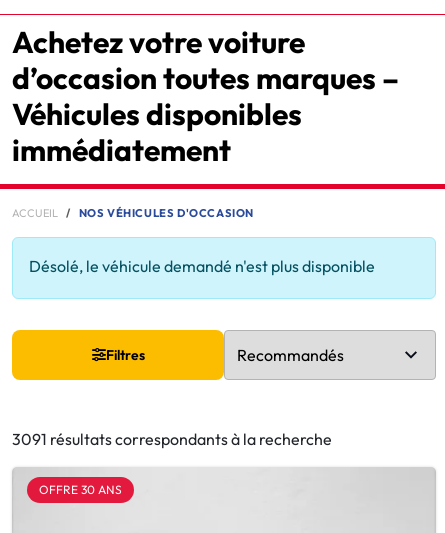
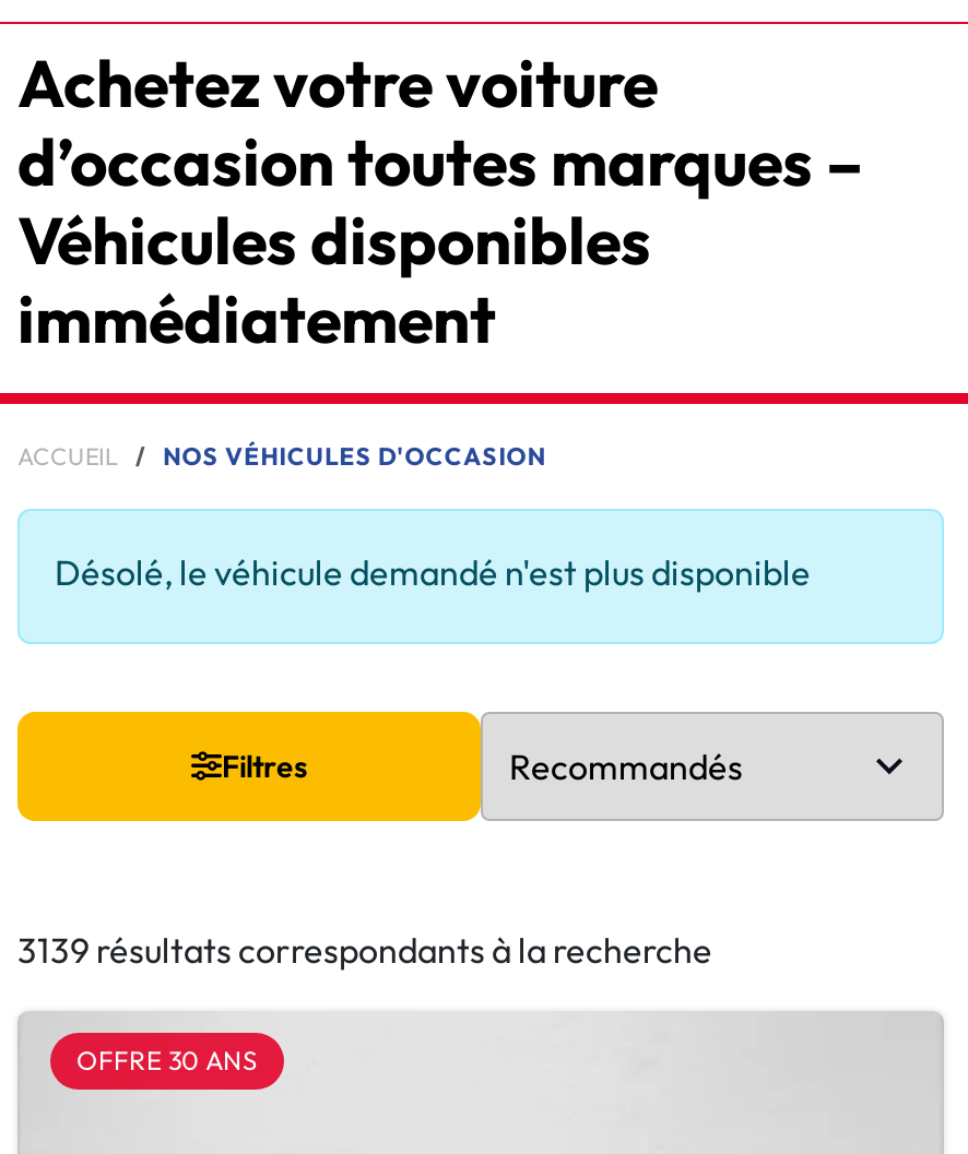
[12,429,332,449] 3091 résultats correspondants à la recherche -> [17,928,712,972] 3139 résultats correspondants à la recherche

